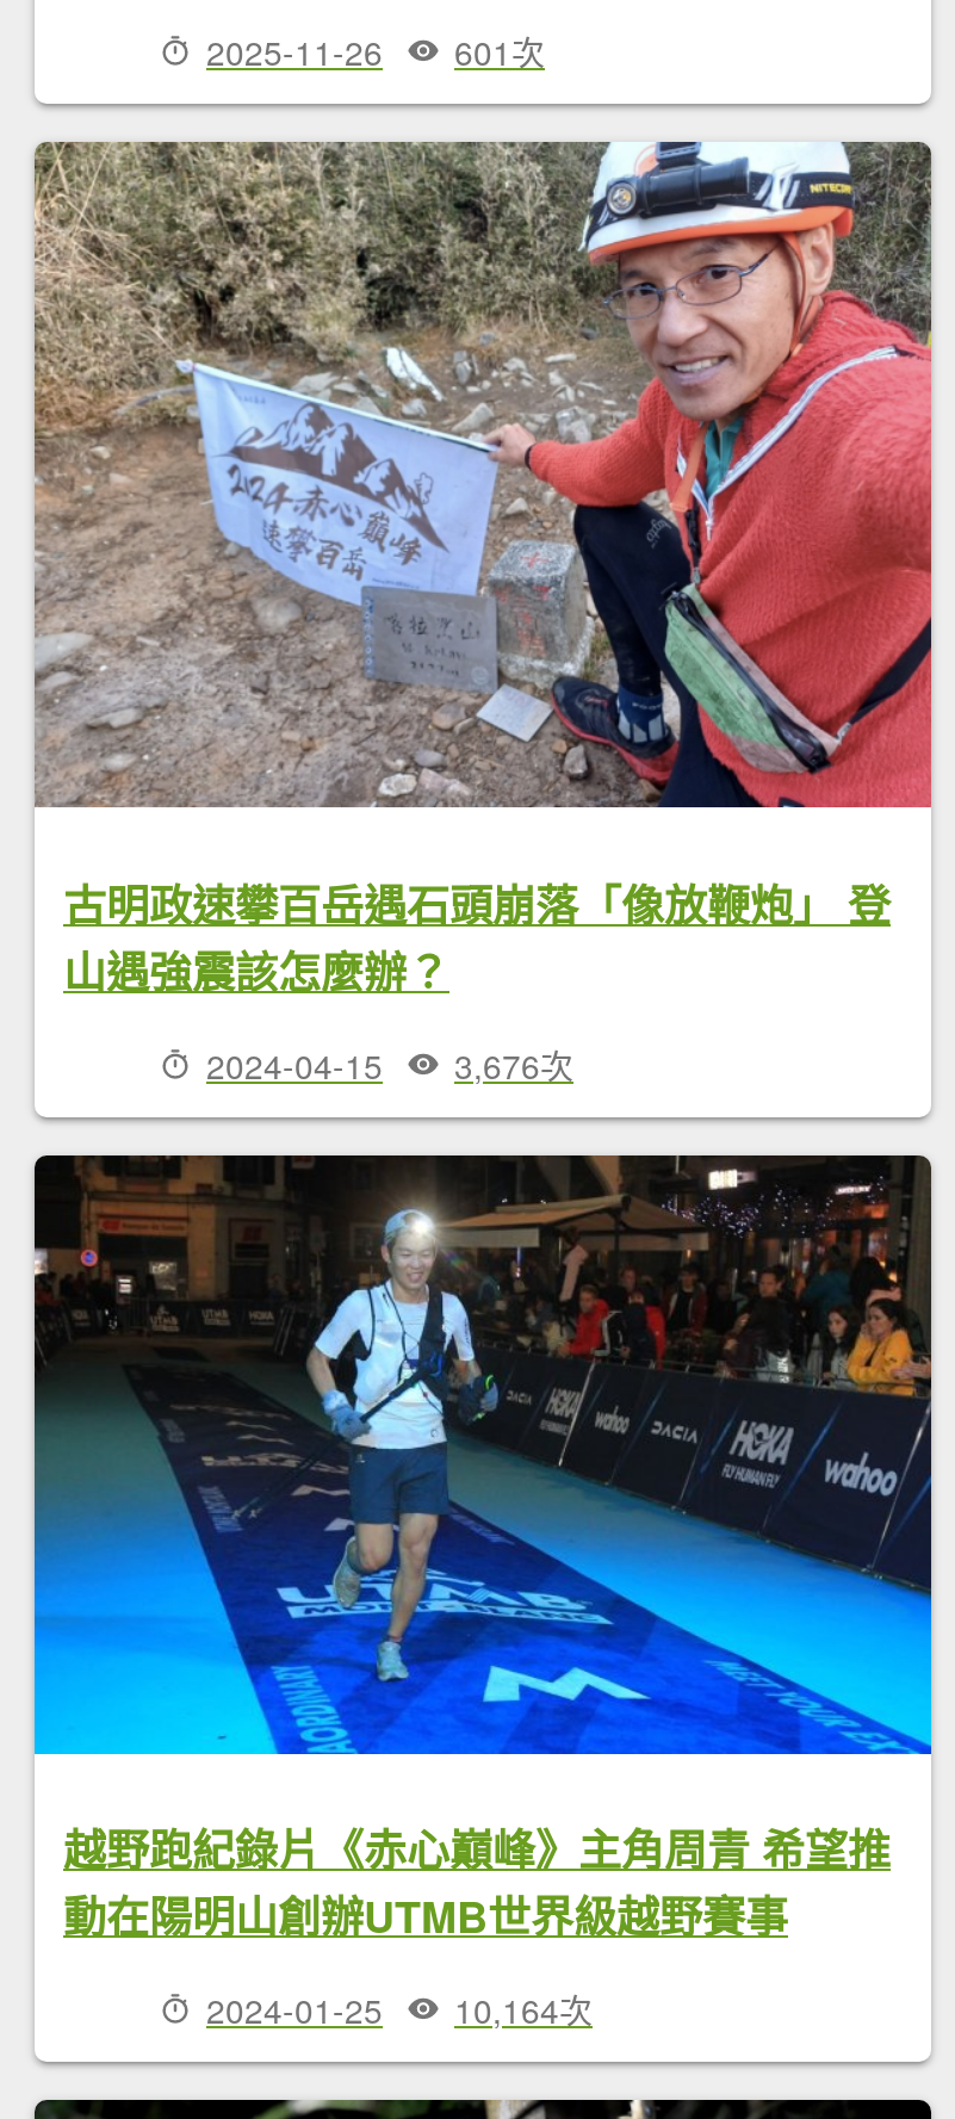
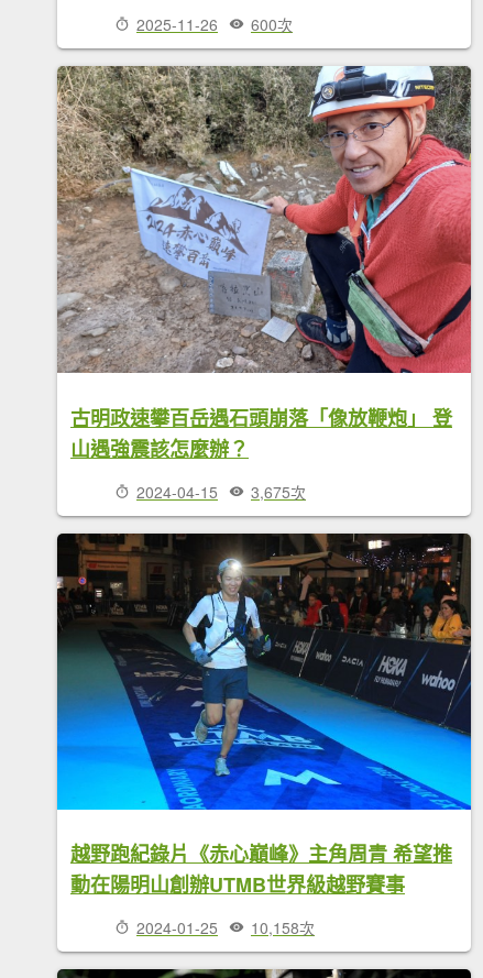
[206,26,545,74] 2025-11-26 601次 -> [136,13,293,35] 2025-11-26 600次
[206,1041,573,1088] 2024-04-15 3,676次 -> [136,481,306,503] 2024-04-15 3,675次
[206,1986,593,2034] 2024-01-25 10,164次 -> [136,917,315,939] 2024-01-25 10,158次

